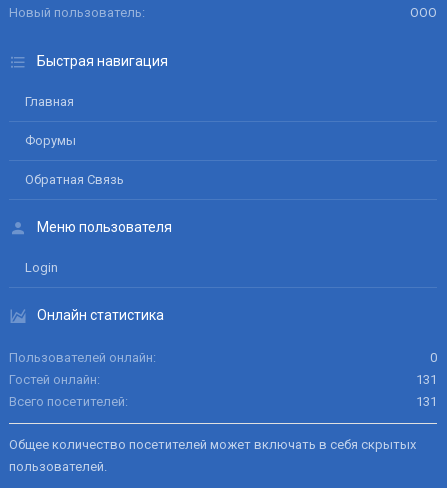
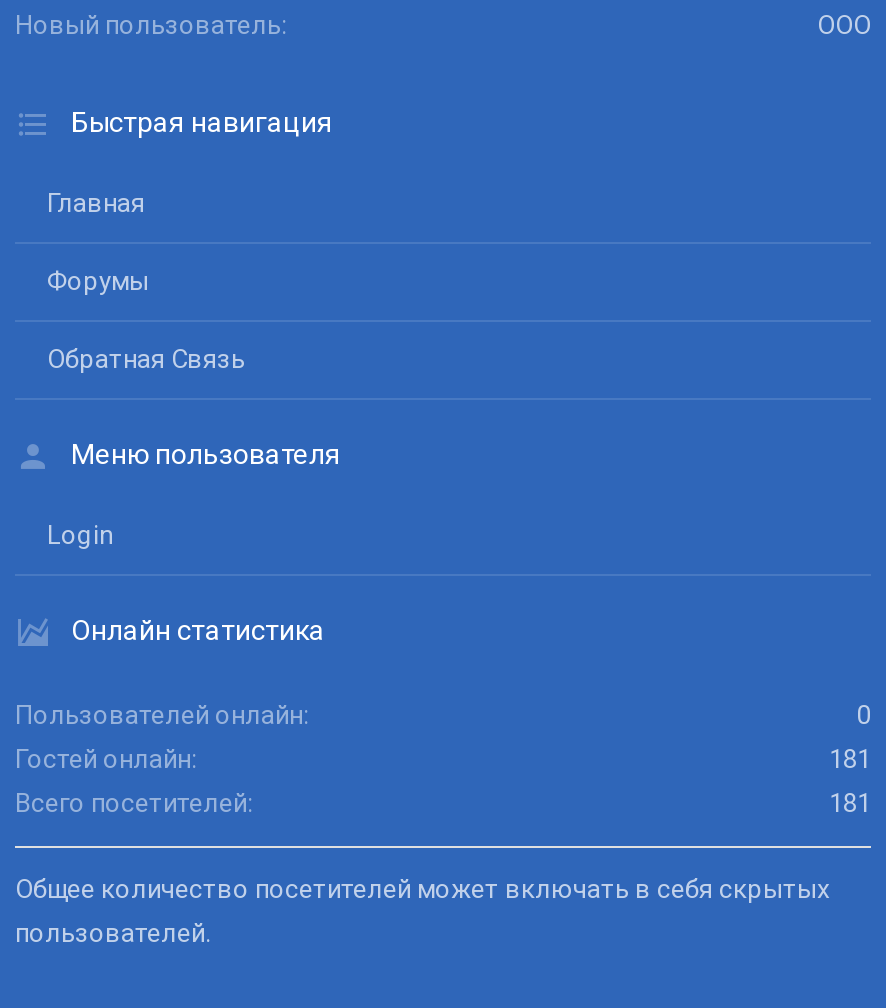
[416,372,437,387] 131 -> [829,744,871,774] 181
[416,394,437,409] 131 -> [829,788,871,818] 181

